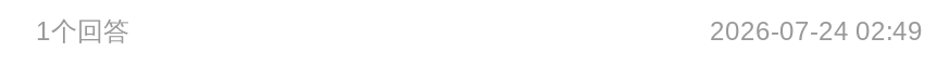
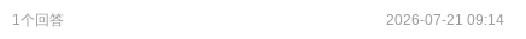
[710,16,923,47] 2026-07-24 02:49 -> [386,12,504,28] 2026-07-21 09:14

